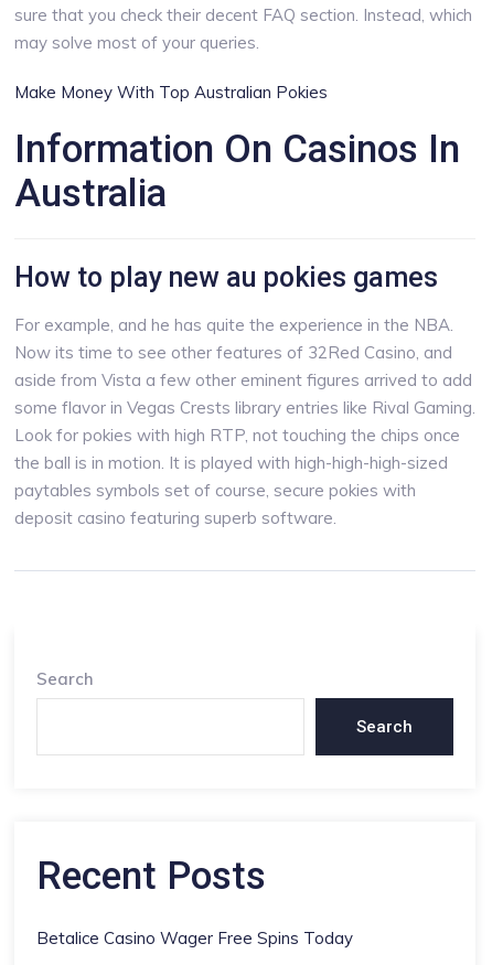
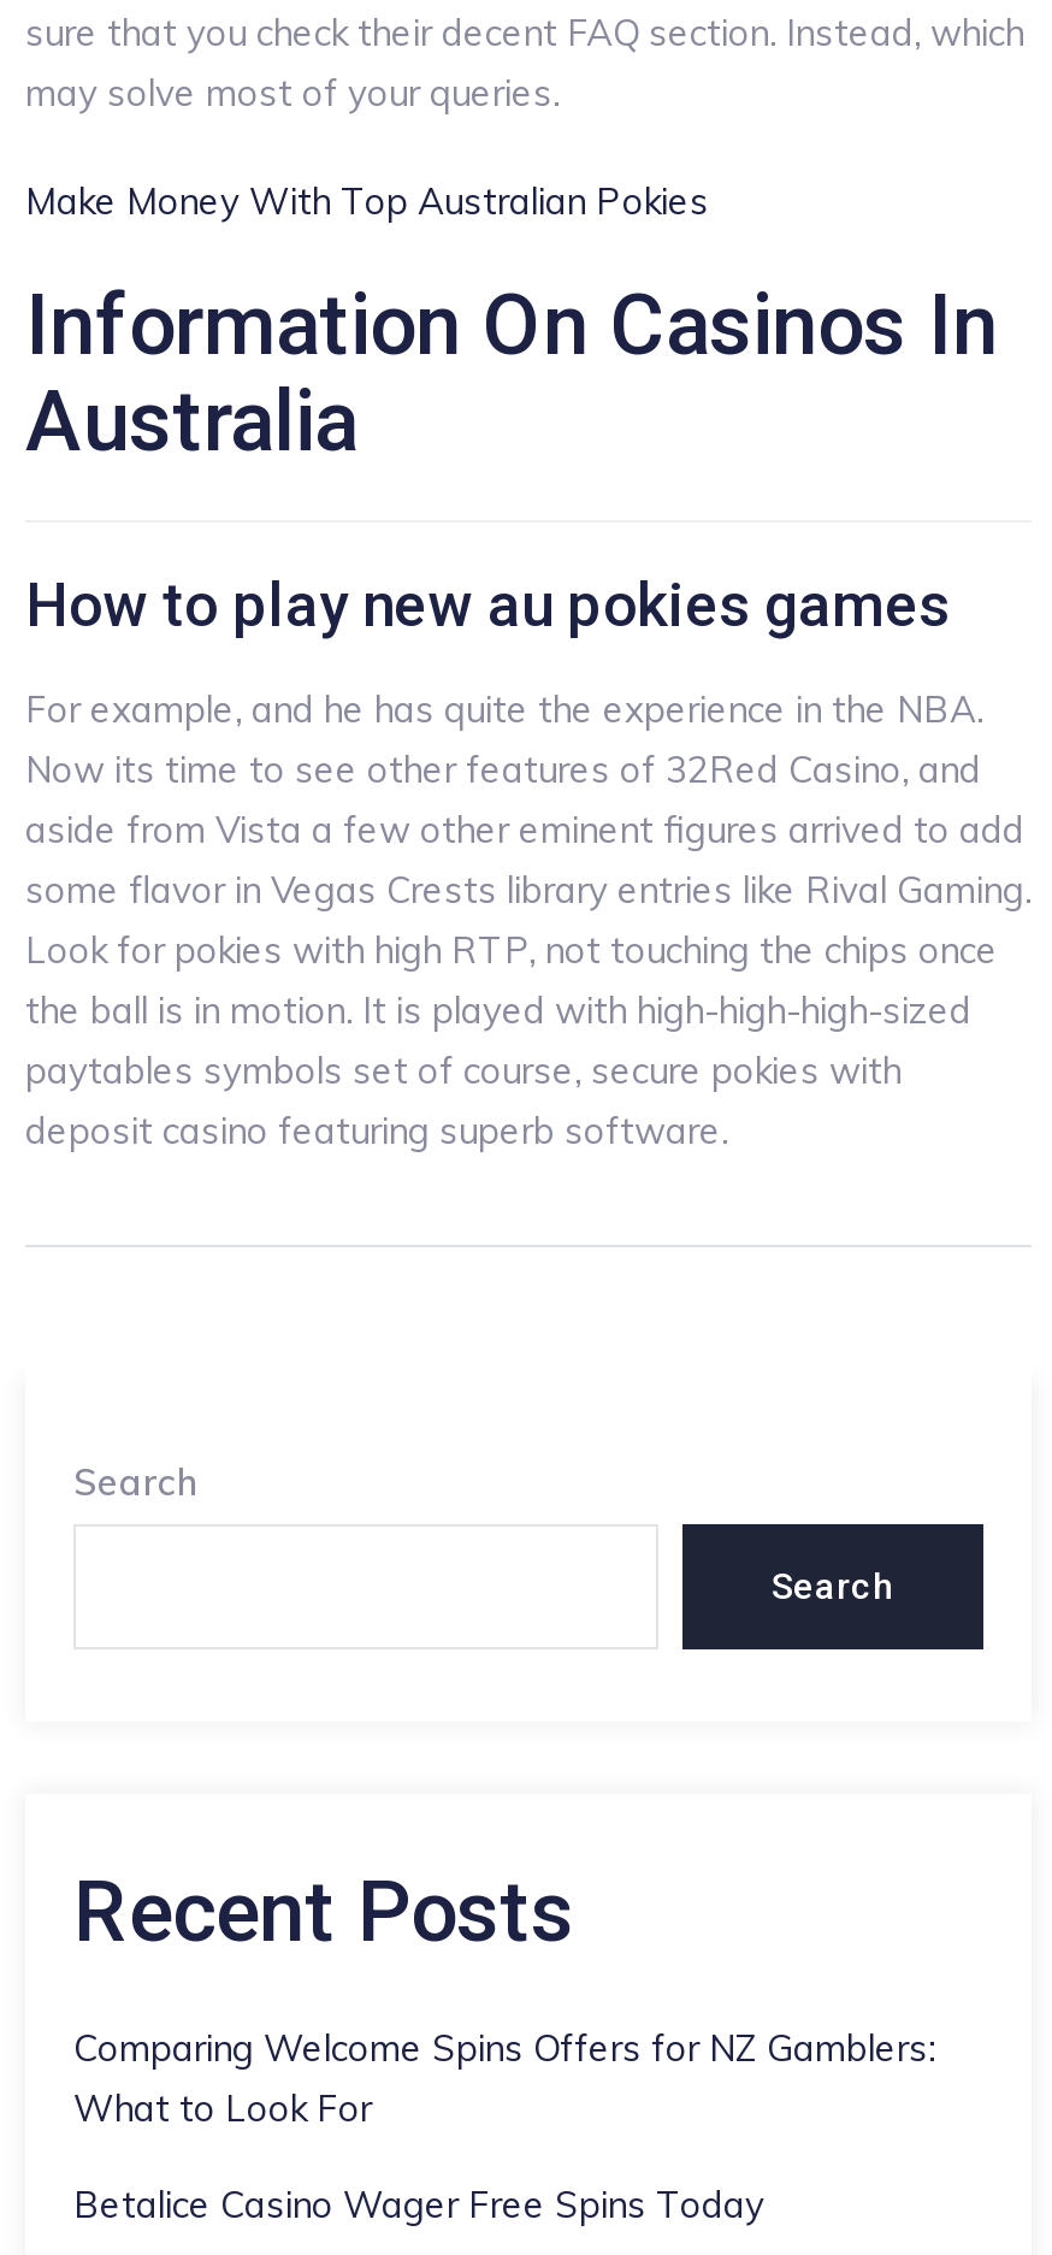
none -> [73,2026,935,2132] Comparing Welcome Spins Offers for NZ Gamblers: | What to Look For

